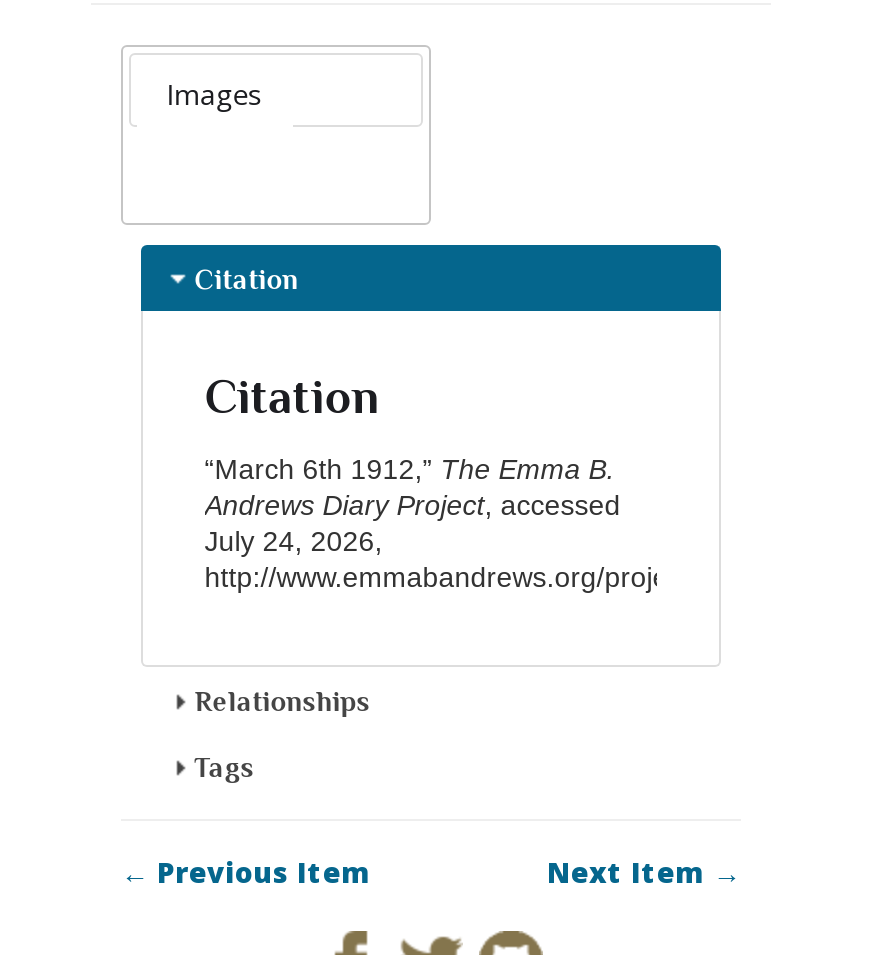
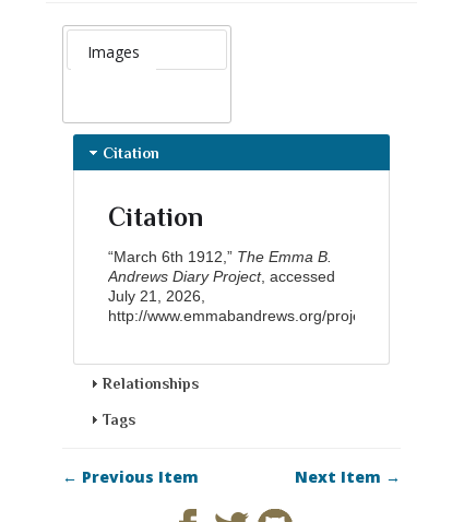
[205,526,383,558] July 24, 2026, -> [108,288,205,305] July 21, 2026,

